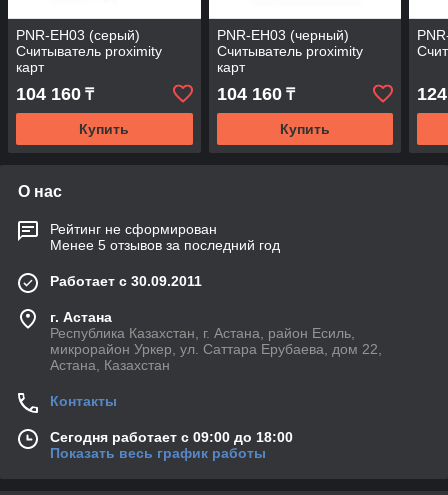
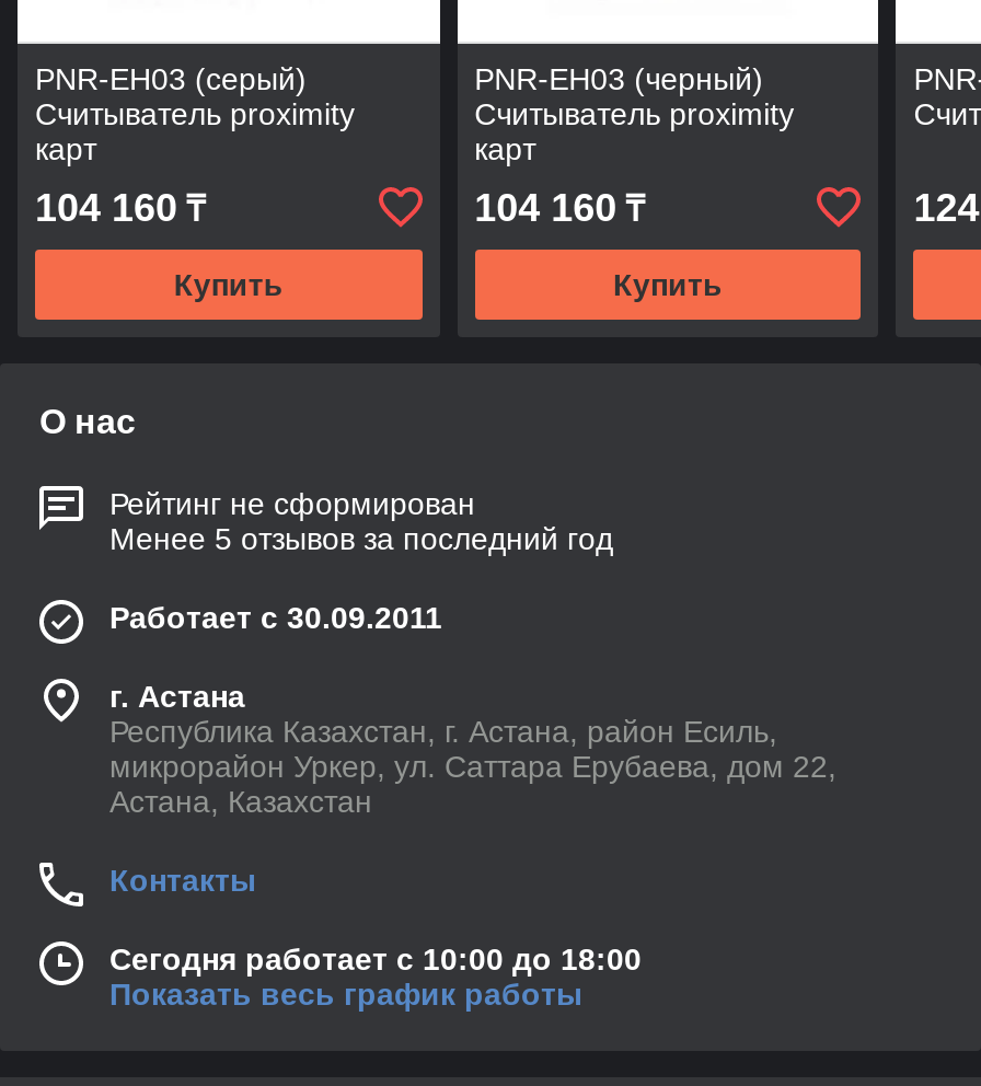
[50,429,293,445] Сегодня работает с 09:00 до 18:00 -> [109,942,642,977] Сегодня работает с 10:00 до 18:00

